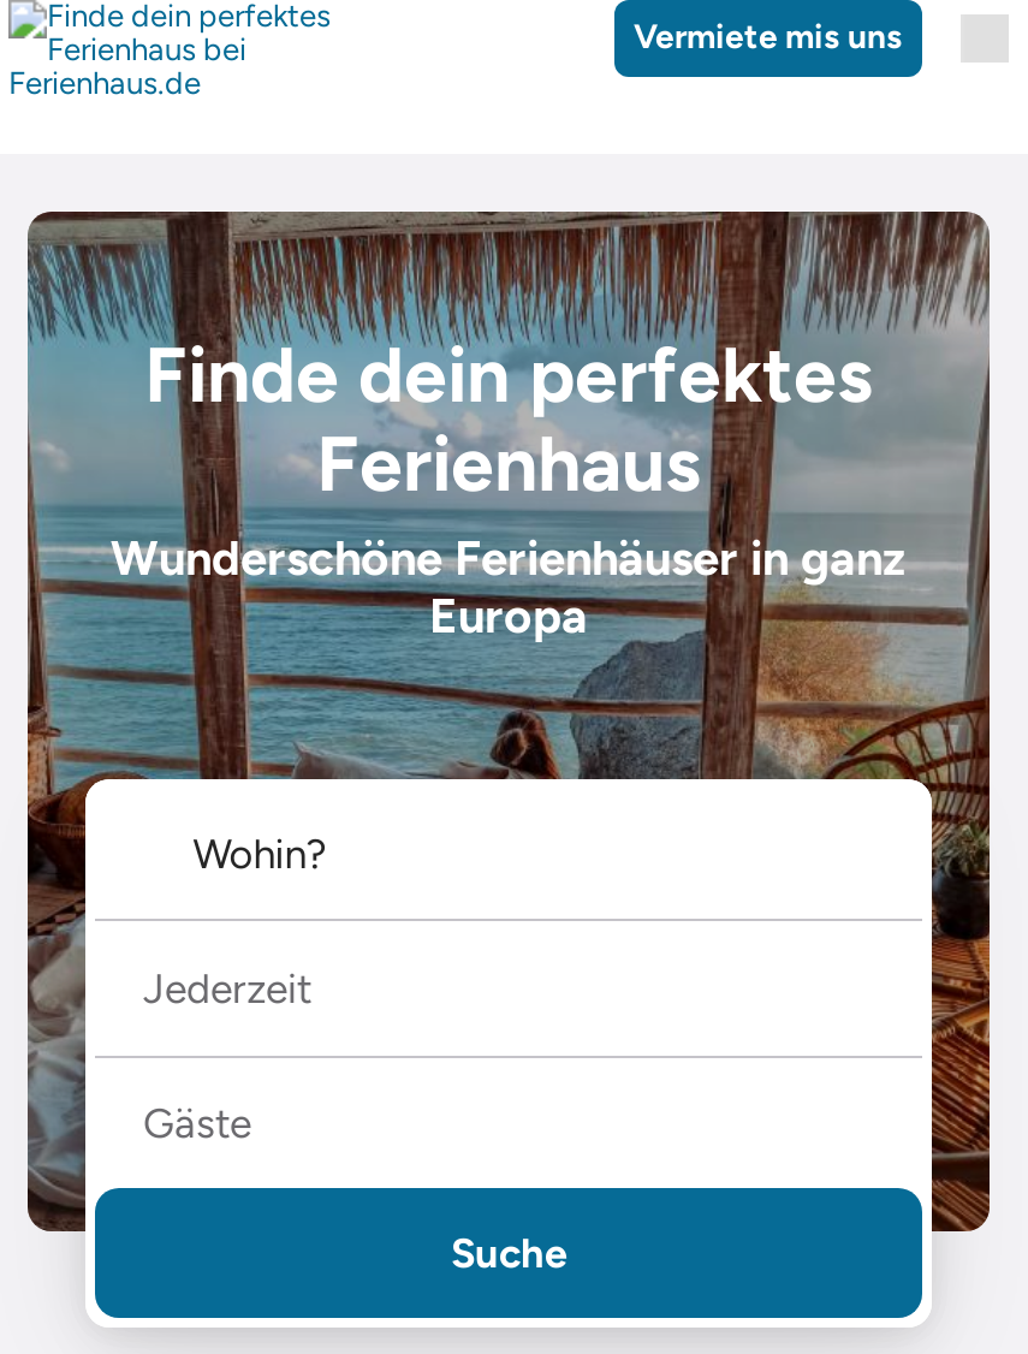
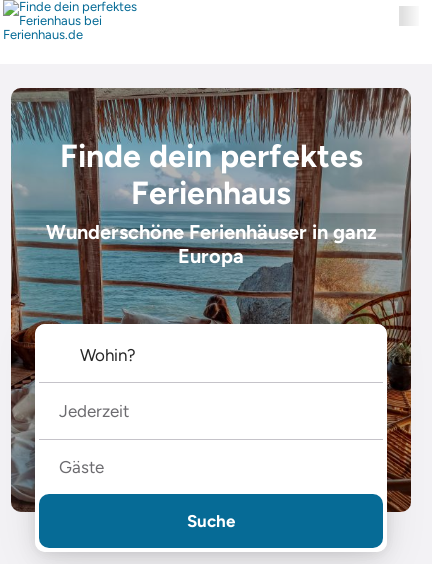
[634,17,903,58] Vermiete mis uns -> none

